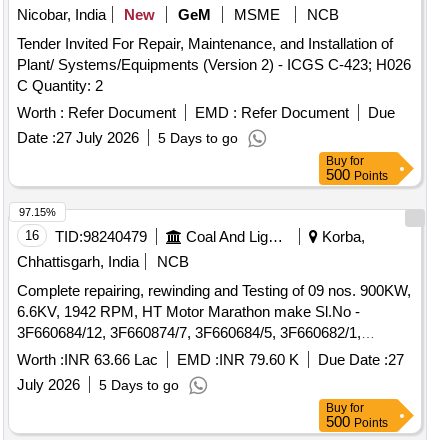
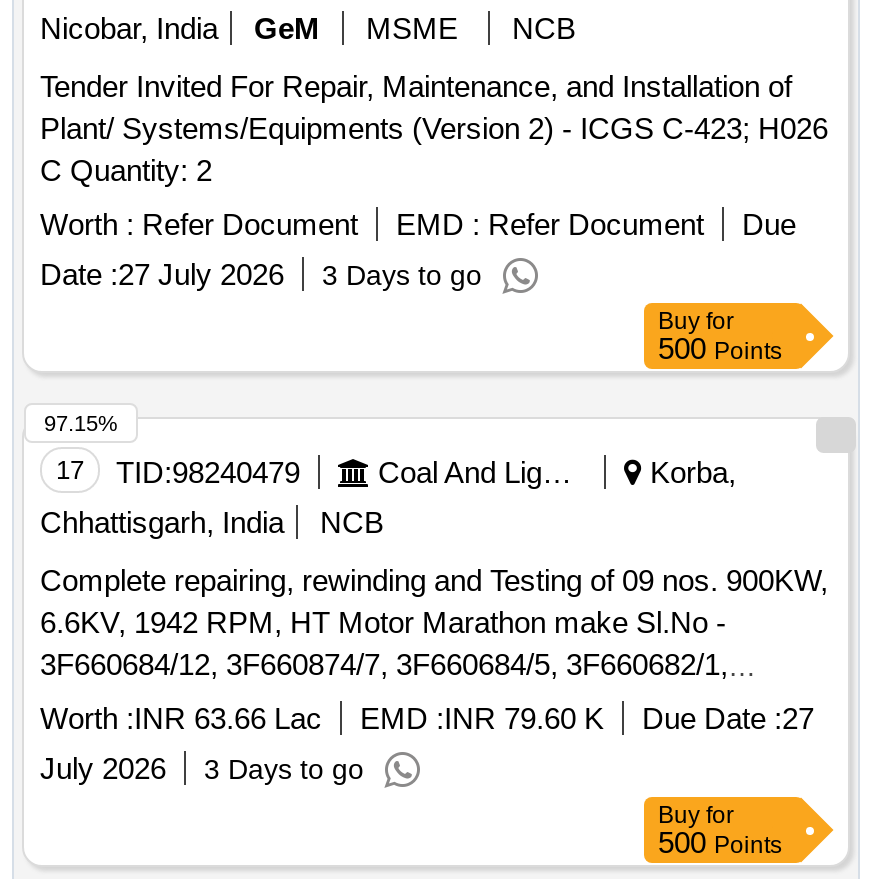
[124,6,155,23] New -> none
[17,129,238,146] Date : 27 July 2026 5 Days to go -> [40,257,482,291] Date : 27 July 2026 3 Days to go
[25,228,147,245] 16 TID:98240479 -> [56,455,300,489] 17 TID:98240479
[17,376,179,393] July 2026 5 Days to go -> [40,751,364,785] July 2026 3 Days to go

